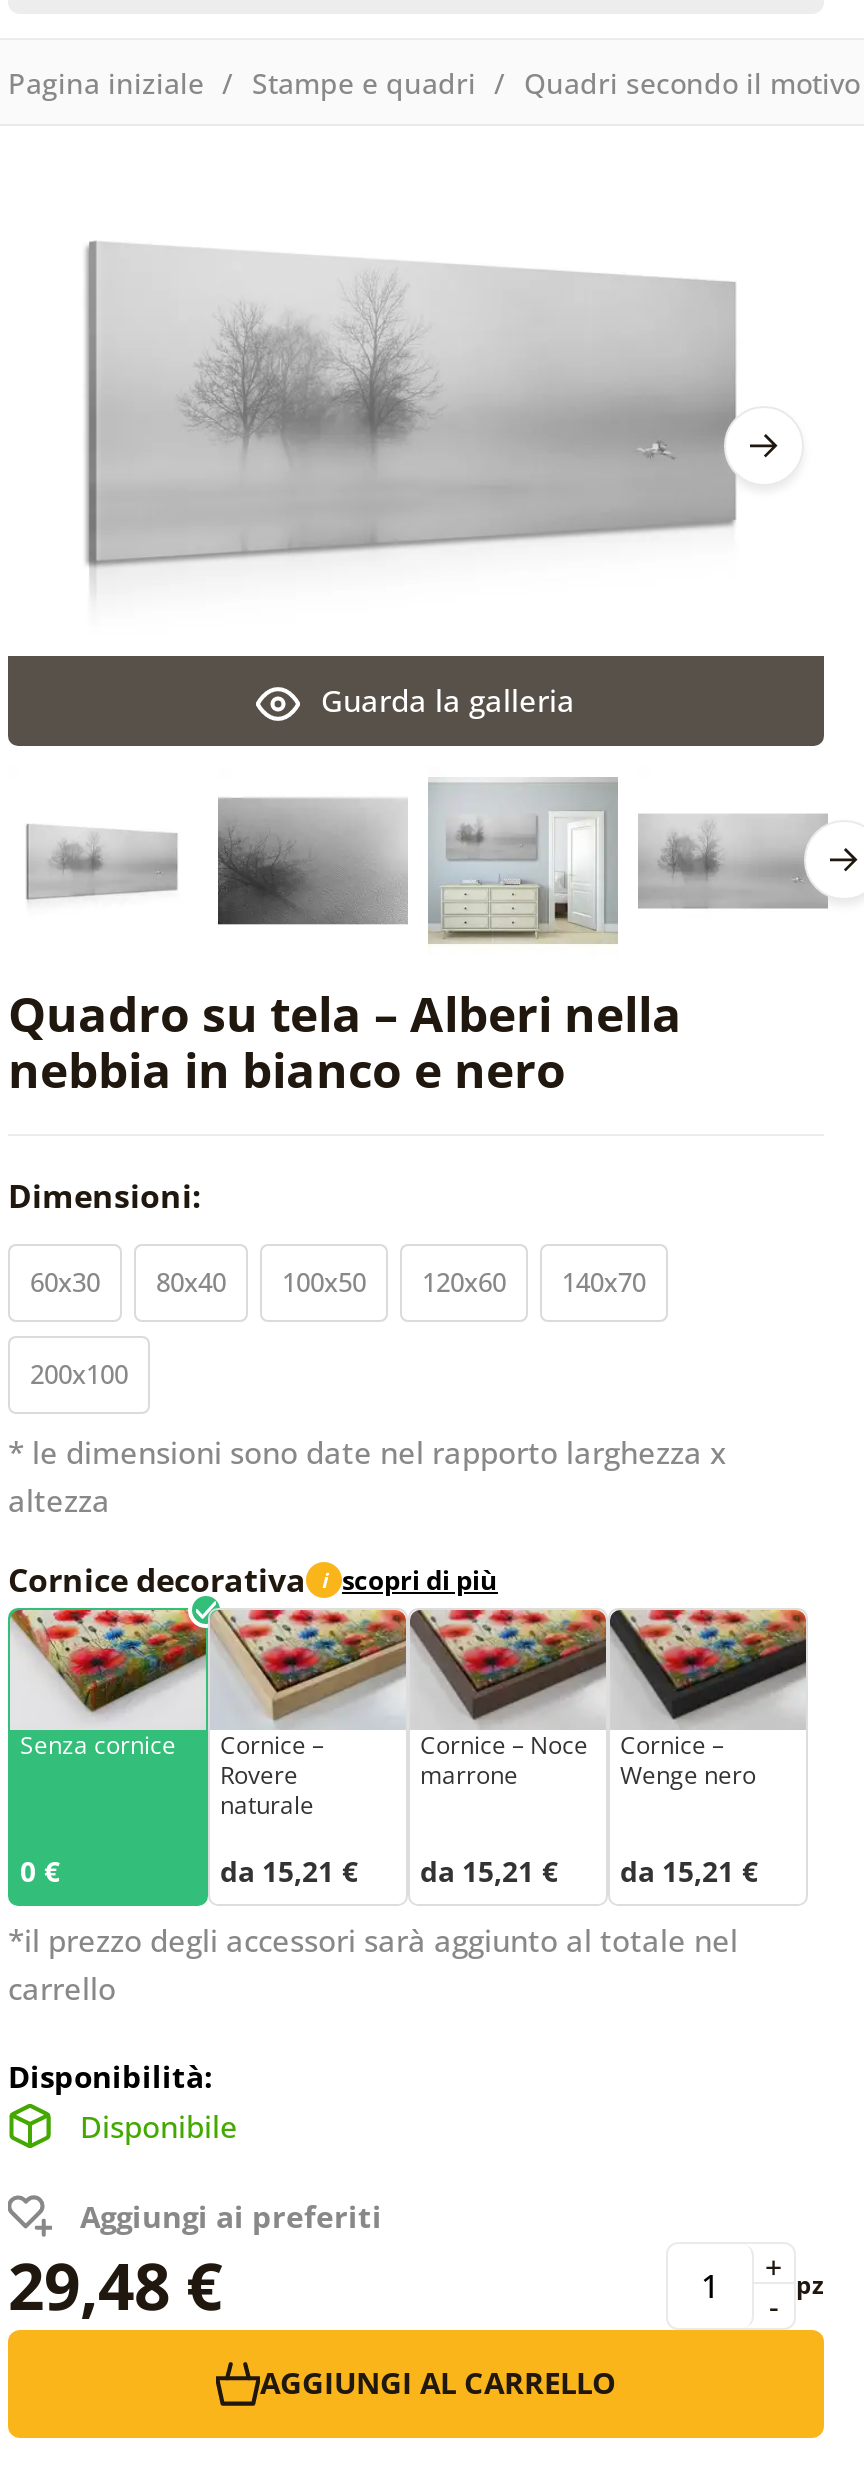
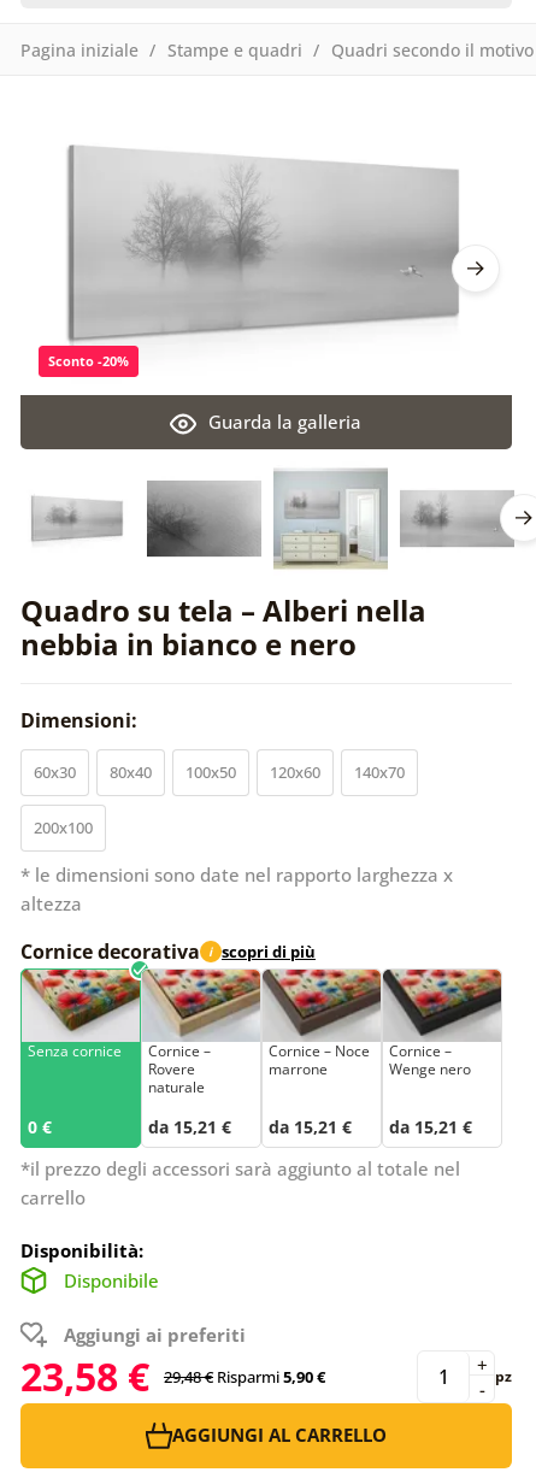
none -> [48,352,129,370] Sconto -20%
[8,2242,222,2328] 29,48 € -> [20,1350,325,1402] 23,58 € | 29,48 € Risparmi5,90 €

